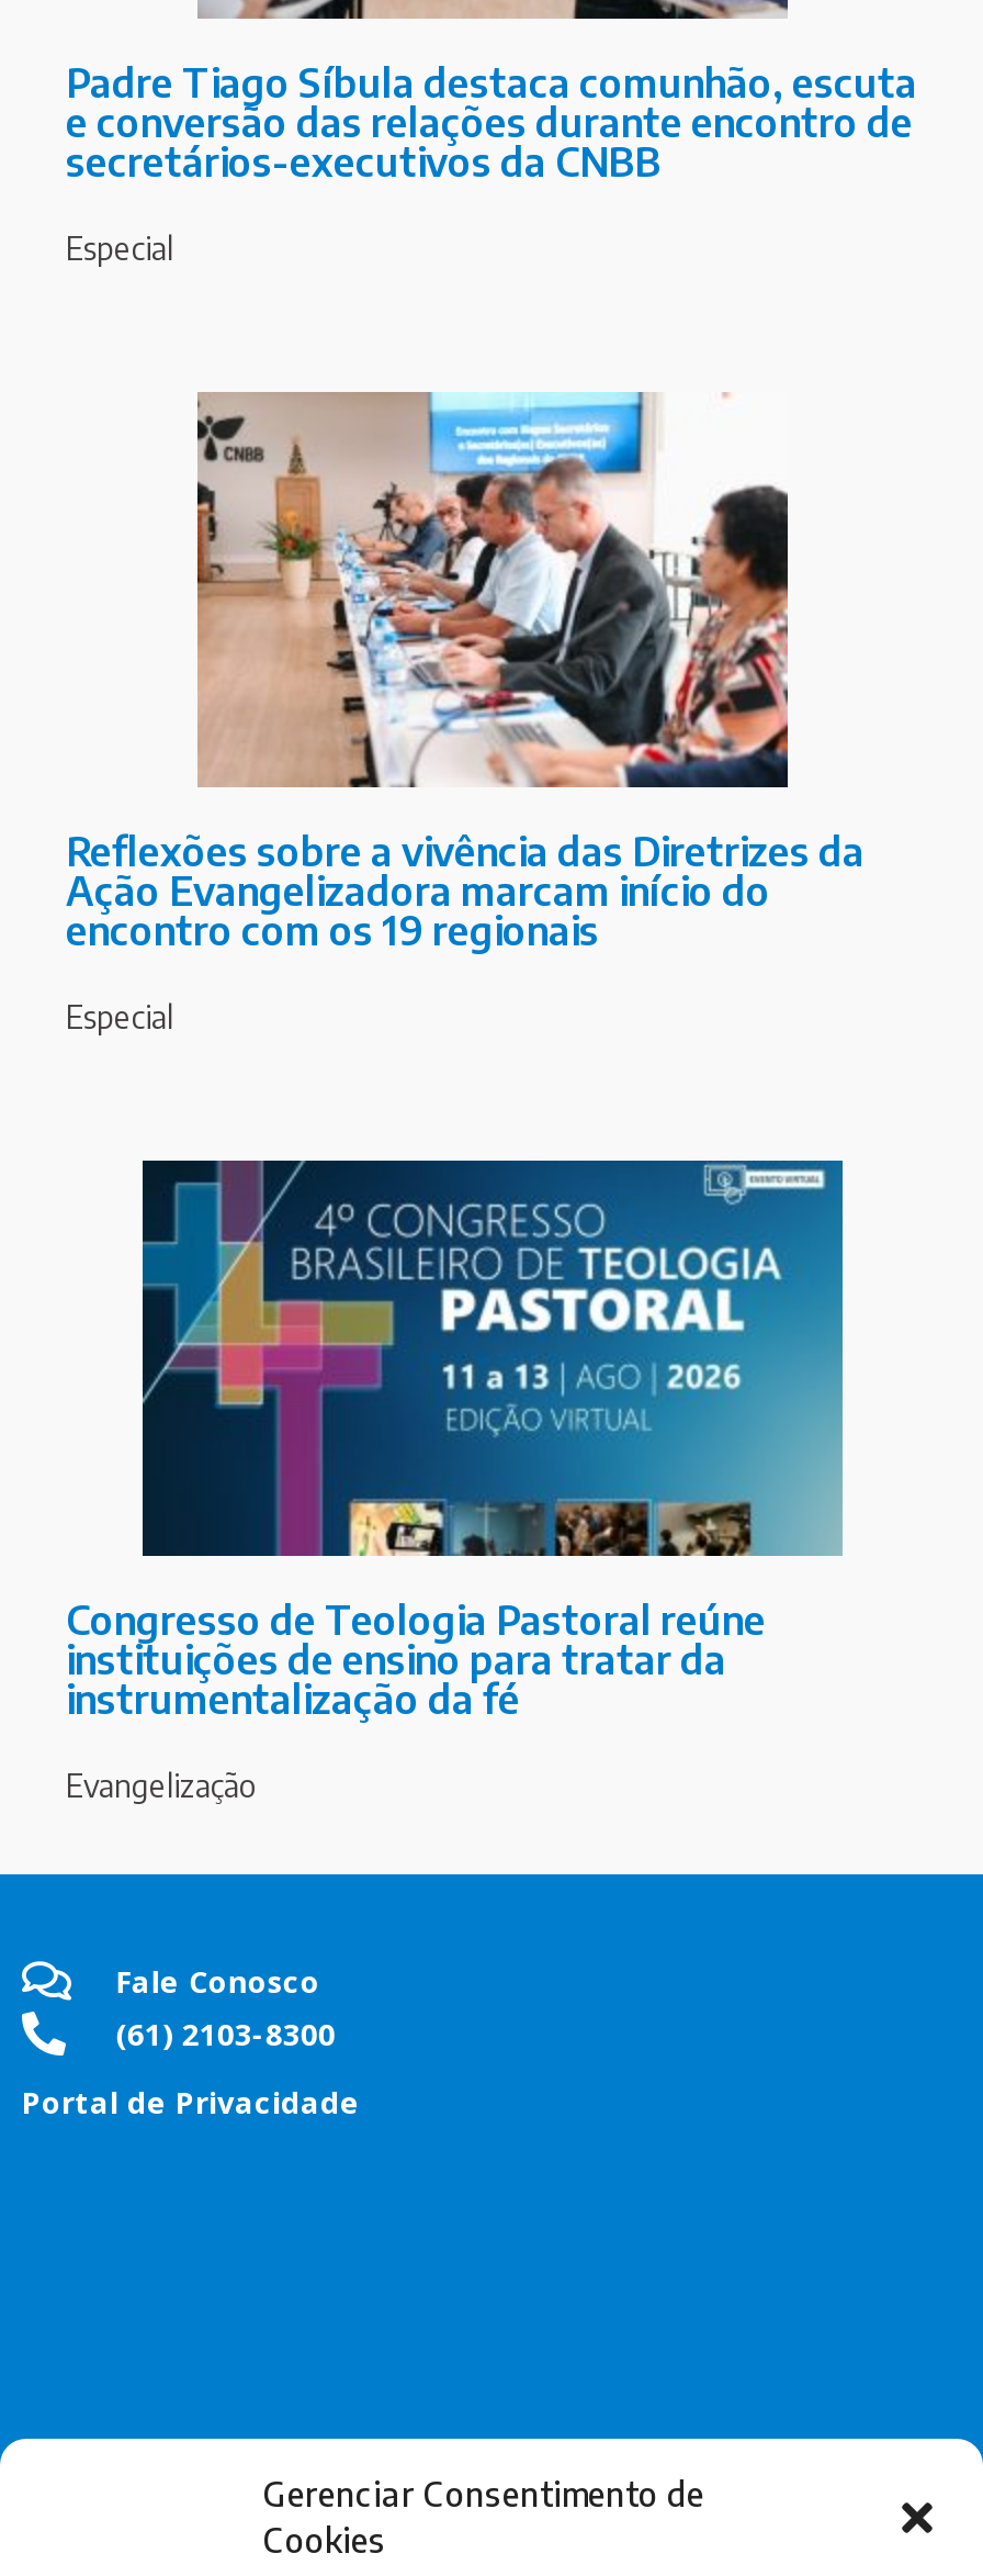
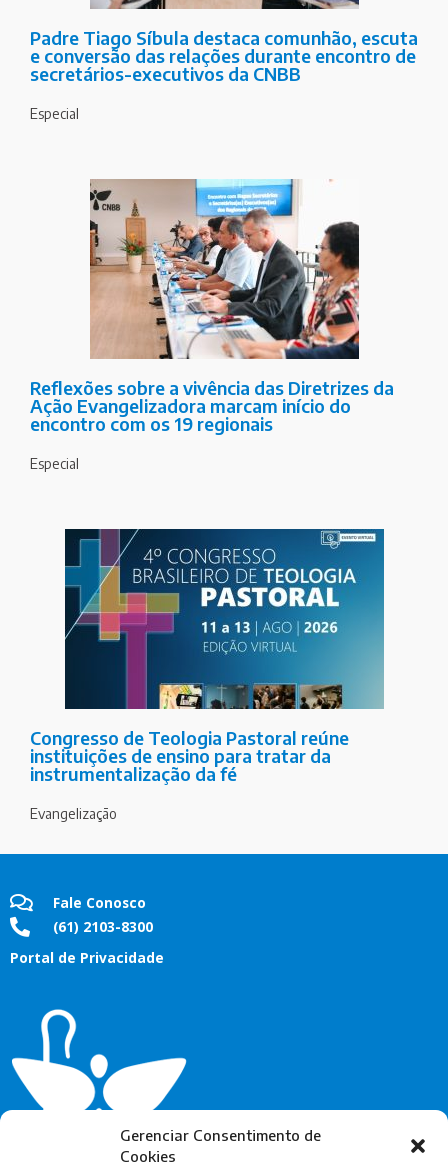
none -> [11,1008,187,1110] [image]

